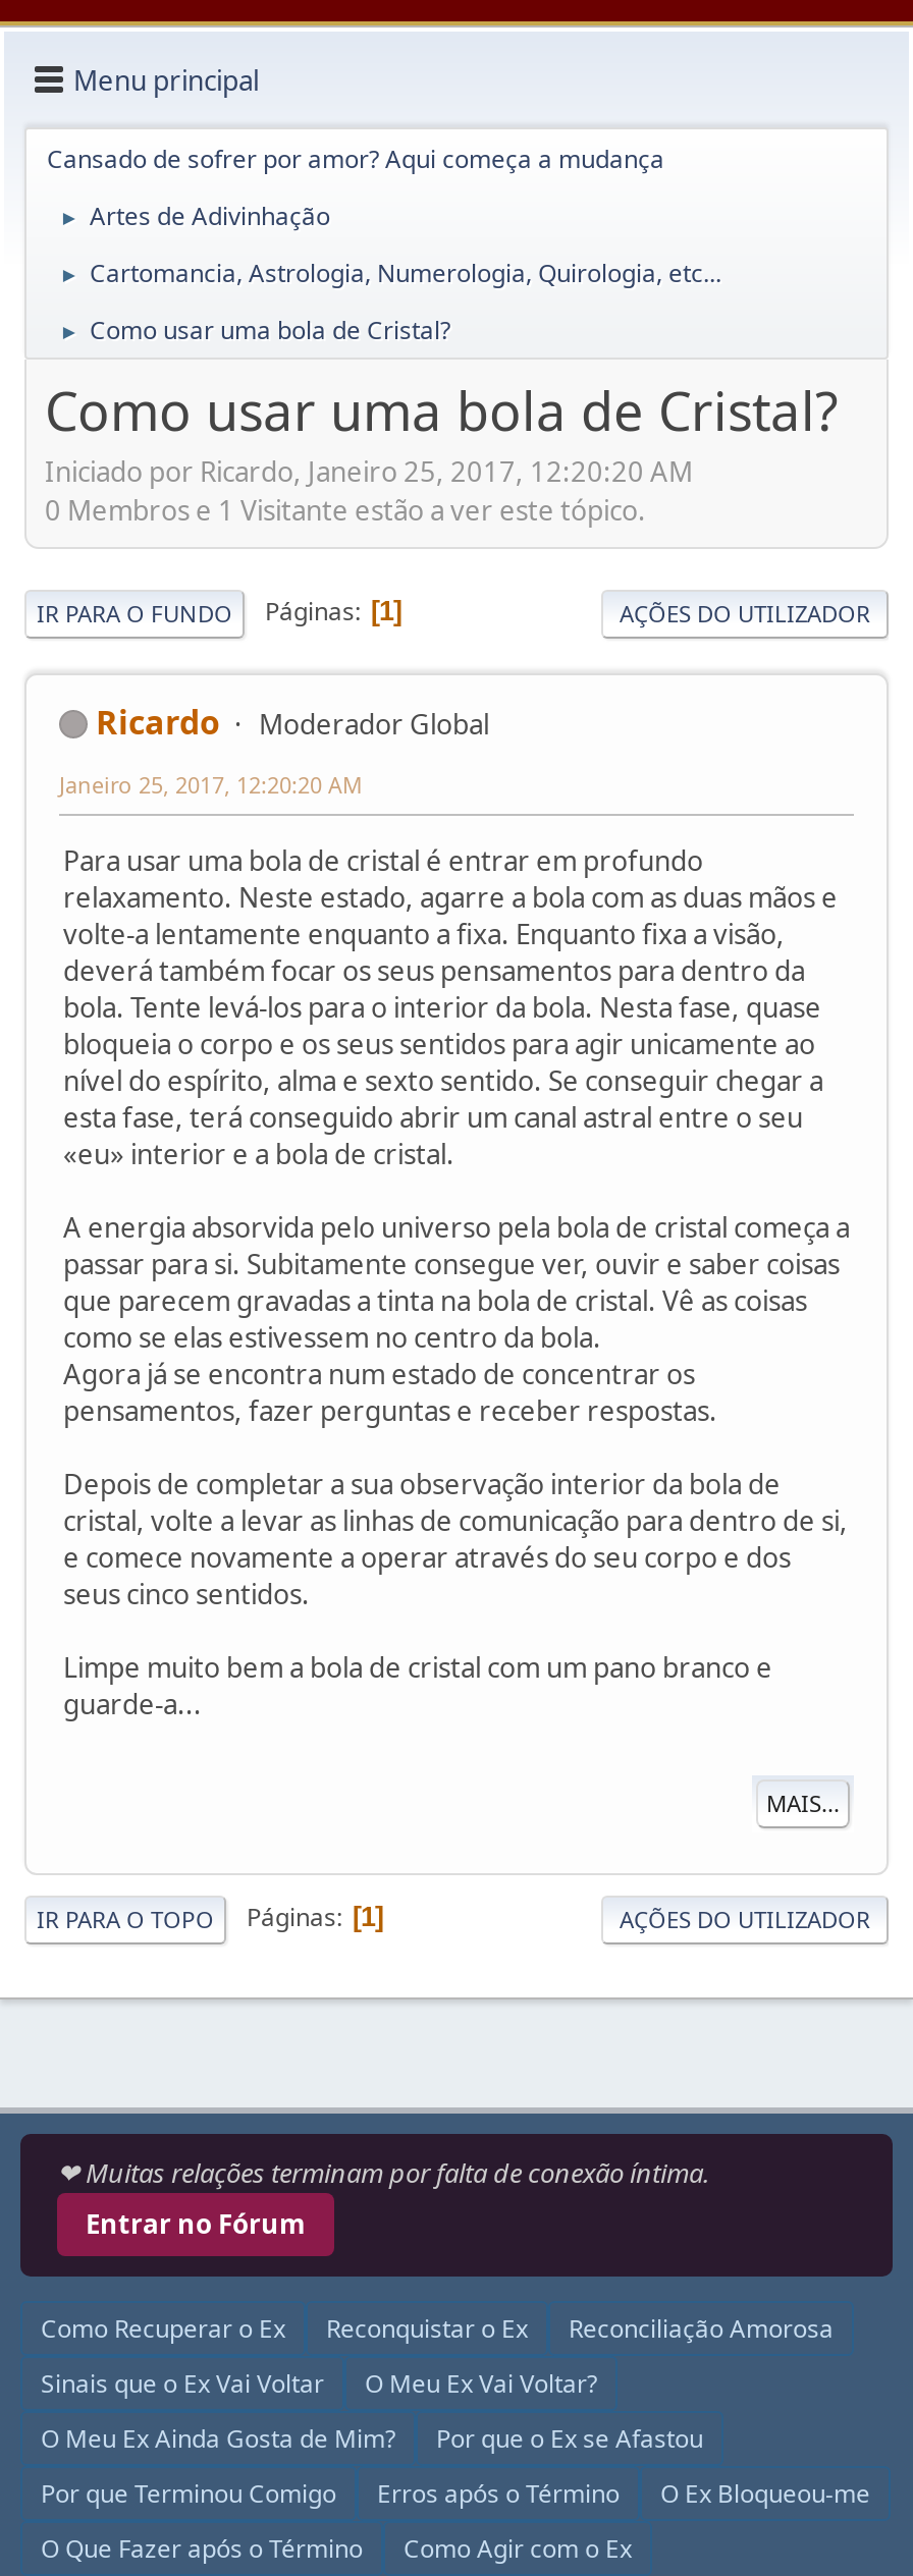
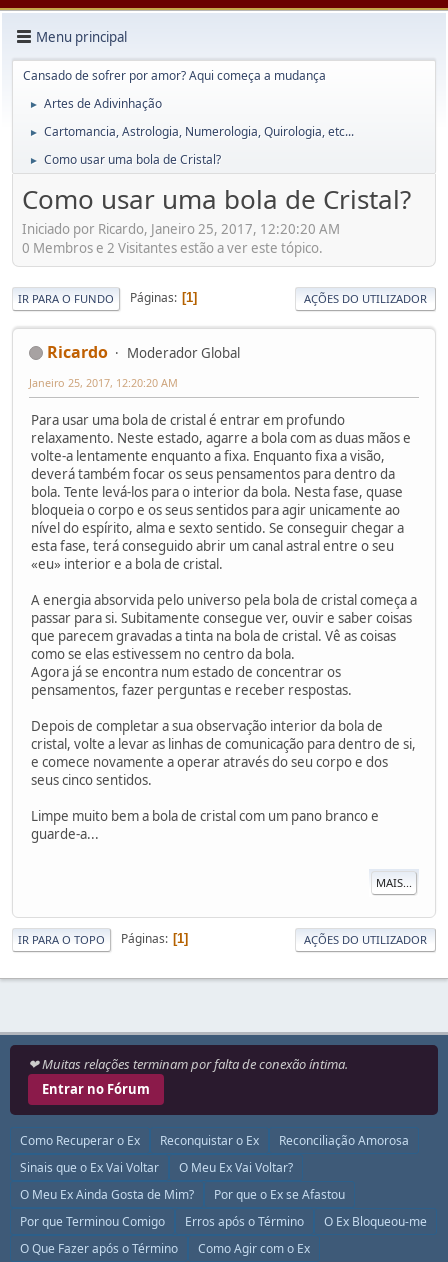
[45,491,646,528] 0 Membros e 1 Visitante estão a ver este tópico. -> [22,238,323,256] 0 Membros e 2 Visitantes estão a ver este tópico.

